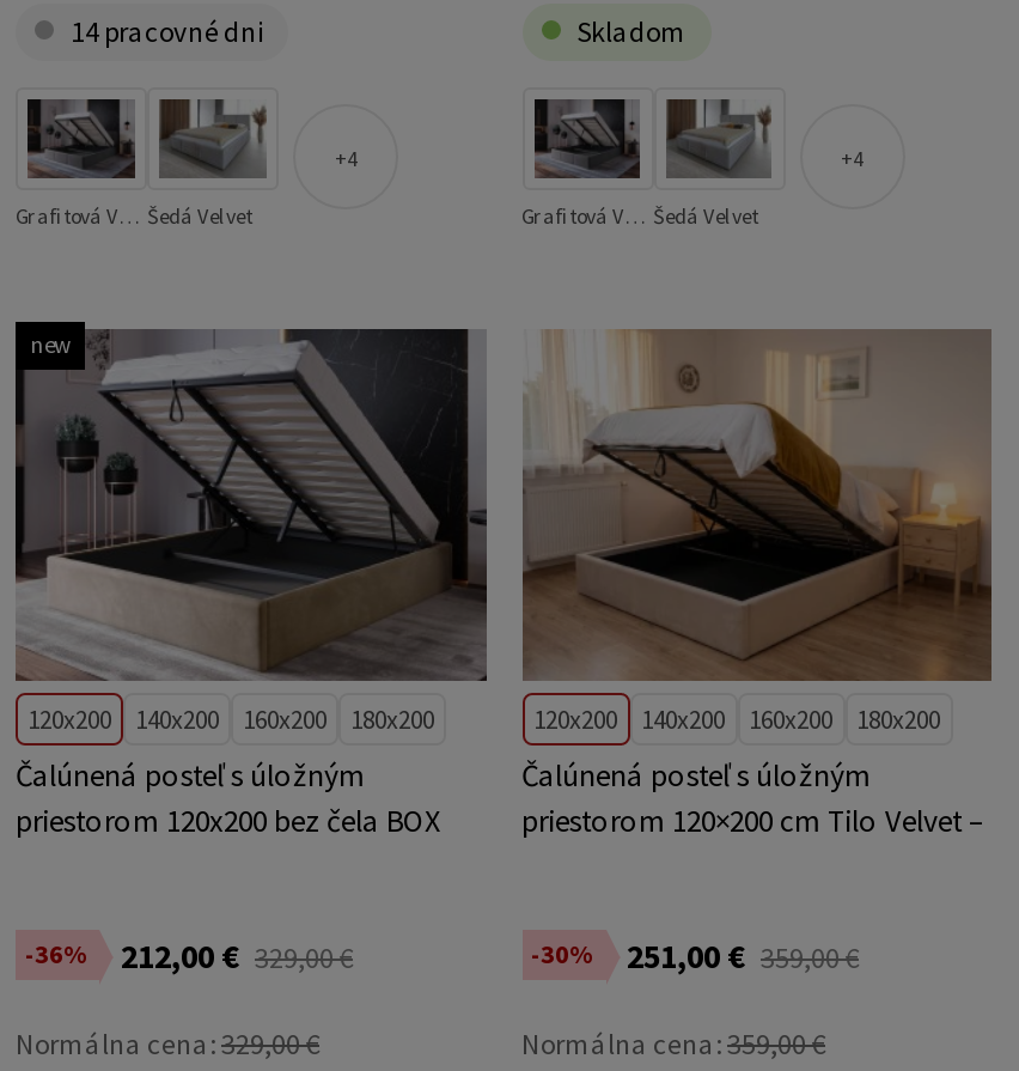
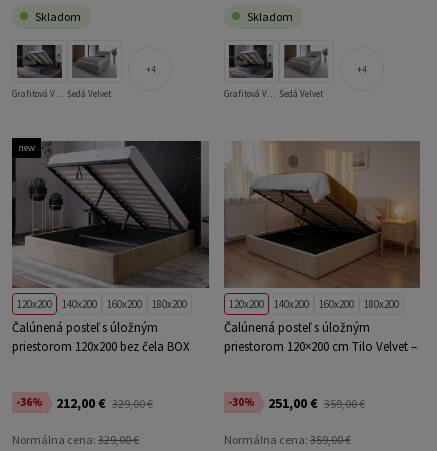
[71,12,264,48] 14 pracovné dni -> [35,9,81,24] Skladom

